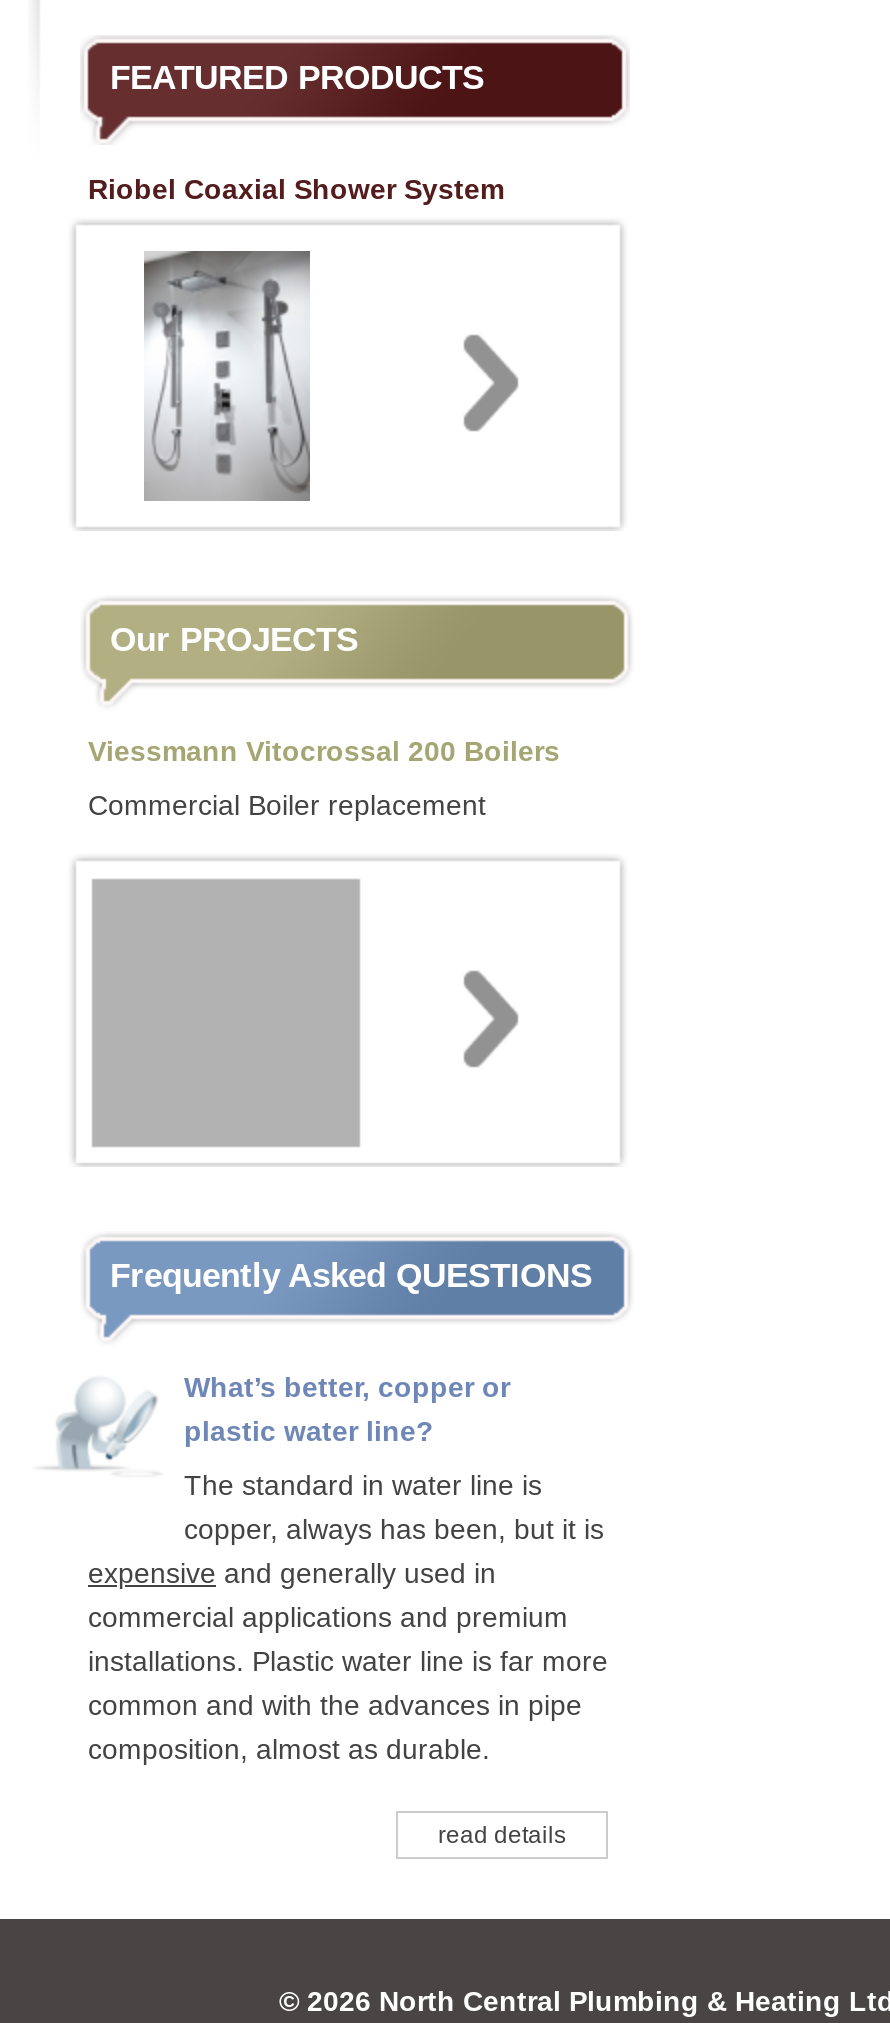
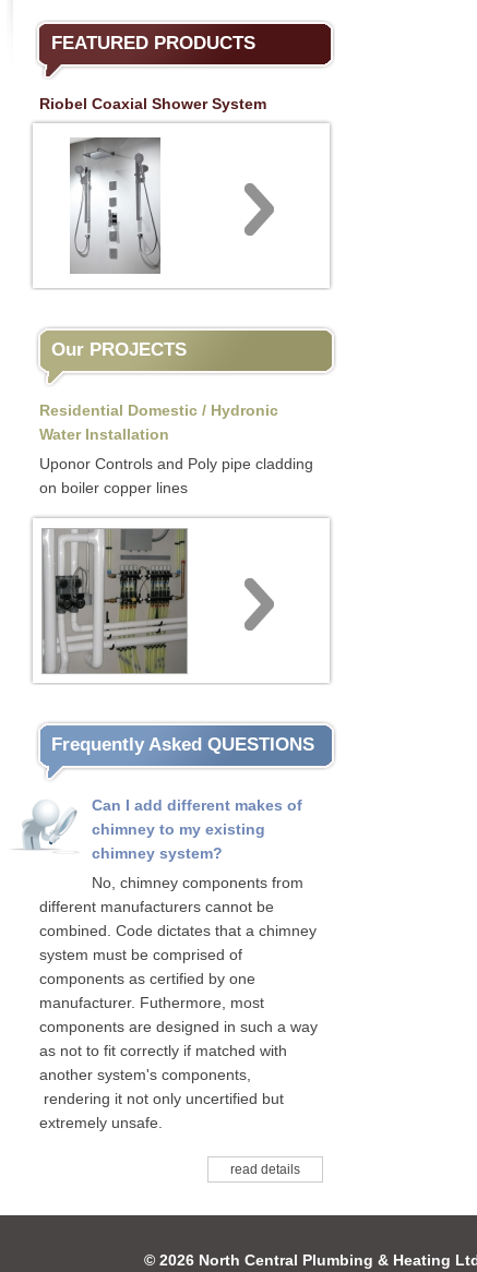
none -> [43,529,187,673] [image]
[88,735,560,767] Viessmann Vitocrossal 200 Boilers -> [39,401,278,443] Residential Domestic / Hydronic | Water Installation
[88,789,486,821] Commercial Boiler replacement -> [39,455,313,496] Uponor Controls and Poly pipe cladding | on boiler copper lines
[184,1371,510,1447] What’s better, copper or | plastic water line? -> [92,796,302,862] Can I add different makes of | chimney to my existing | chimney system?
[88,1469,608,1765] The standard in water line is | copper, always has been, but it is | expensive and generally used in | commercial applications and premium | installations. Plastic water line is far more | common and with the advances in pipe | composition, almost as durable. -> [39,874,318,1131] No, chimney components from | different manufacturers cannot be | combined. Code dictates that a chimney | system must be comprised of | components as certified by one | manufacturer. Futhermore, most | components are designed in such a way | as not to fit correctly if matched with | another system's components, | rendering it not only uncertified but | extremely unsafe.

